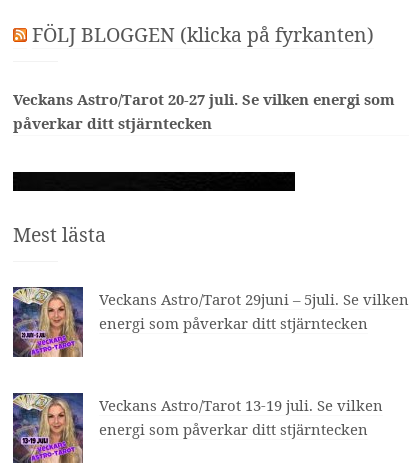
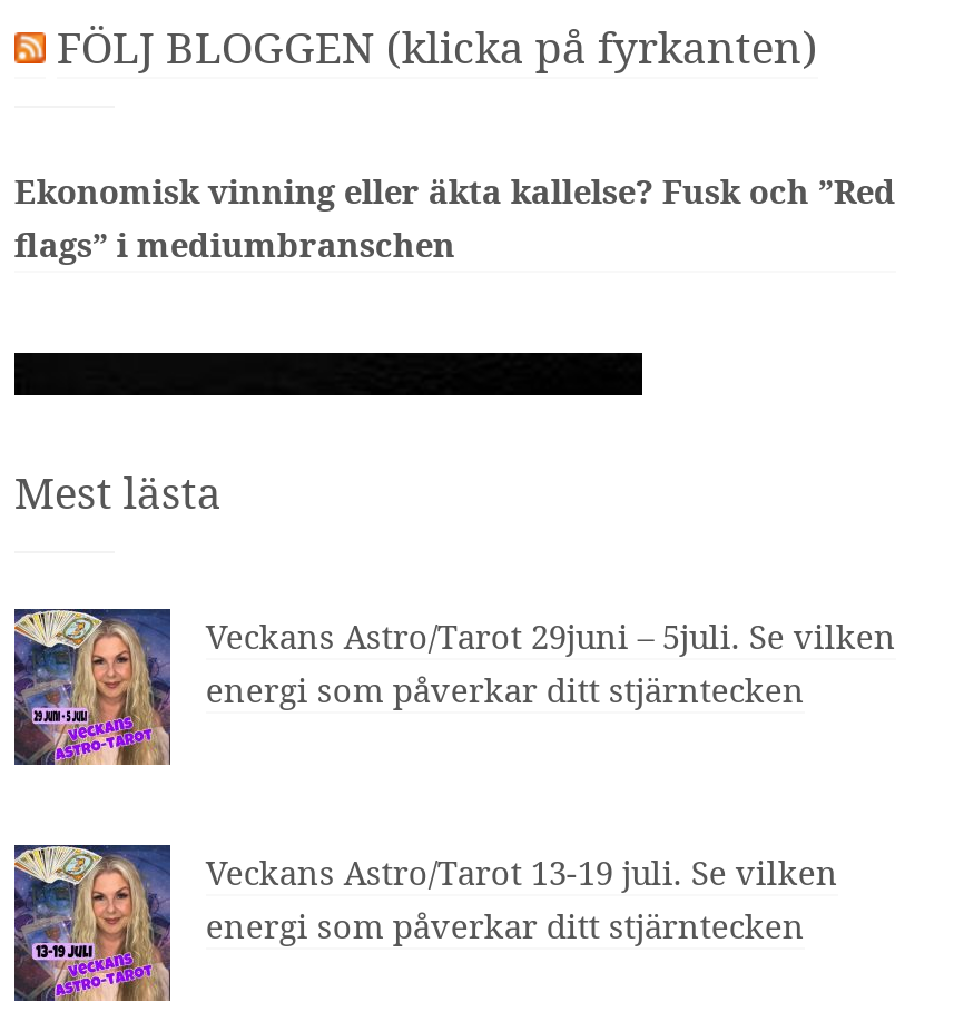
[13,89,395,133] Veckans Astro/Tarot 20-27 juli. Se vilken energi som | påverkar ditt stjärntecken -> [14,168,896,266] Ekonomisk vinning eller äkta kallelse? Fusk och ”Red | flags” i mediumbranschen

